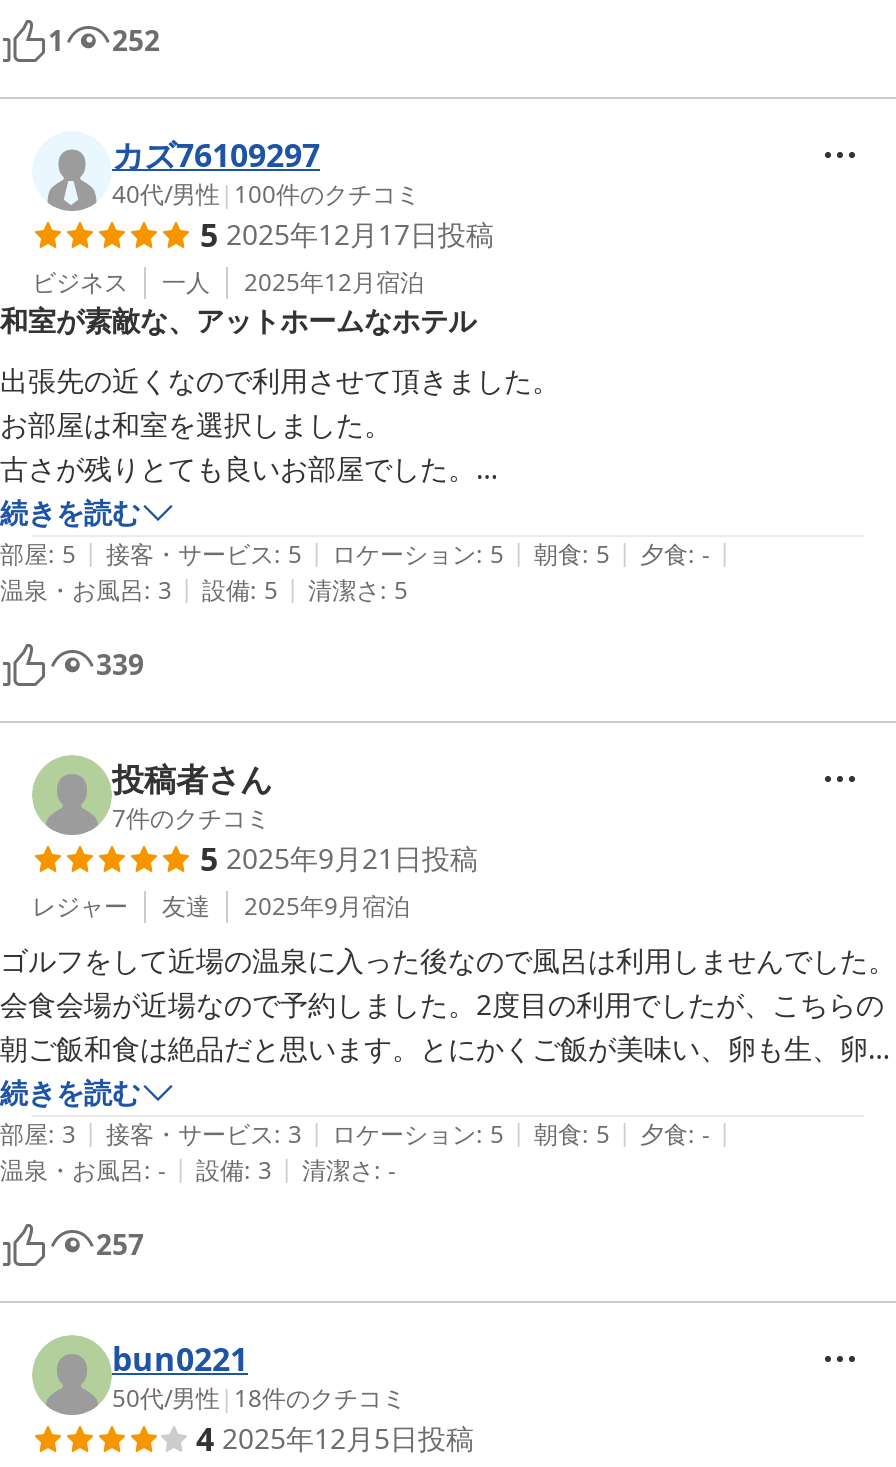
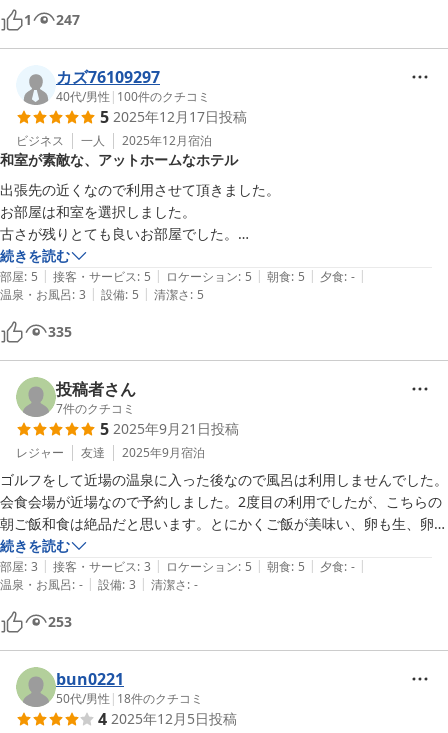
[48,21,160,59] 1 252 -> [24,10,80,29] 1 247
[96,645,144,683] 339 -> [48,322,72,341] 335
[96,1225,144,1263] 257 -> [48,612,72,631] 253

